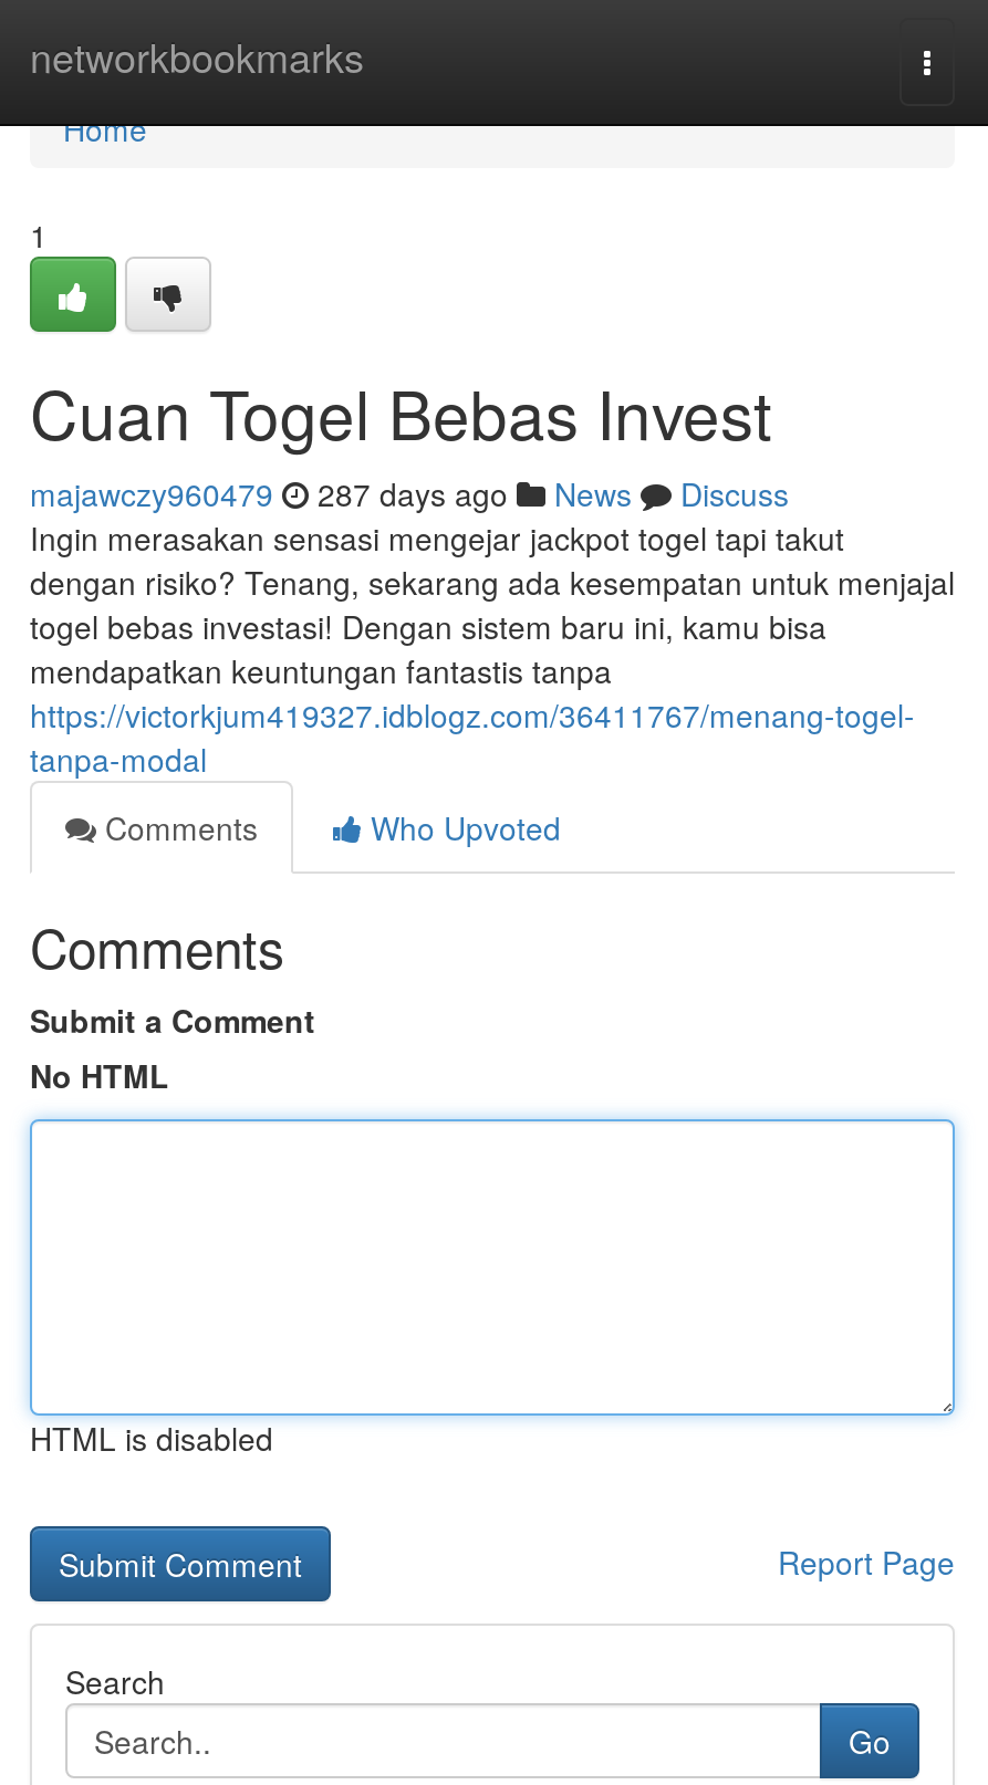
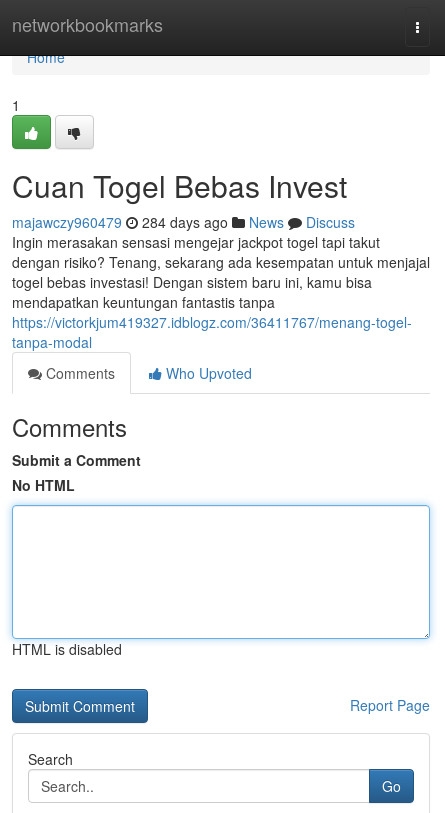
[30,471,789,515] majawczy960479 287 days ago News Discuss -> [12,212,355,232] majawczy960479 284 days ago News Discuss

